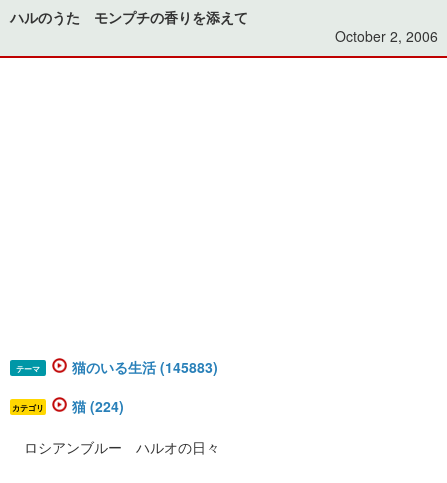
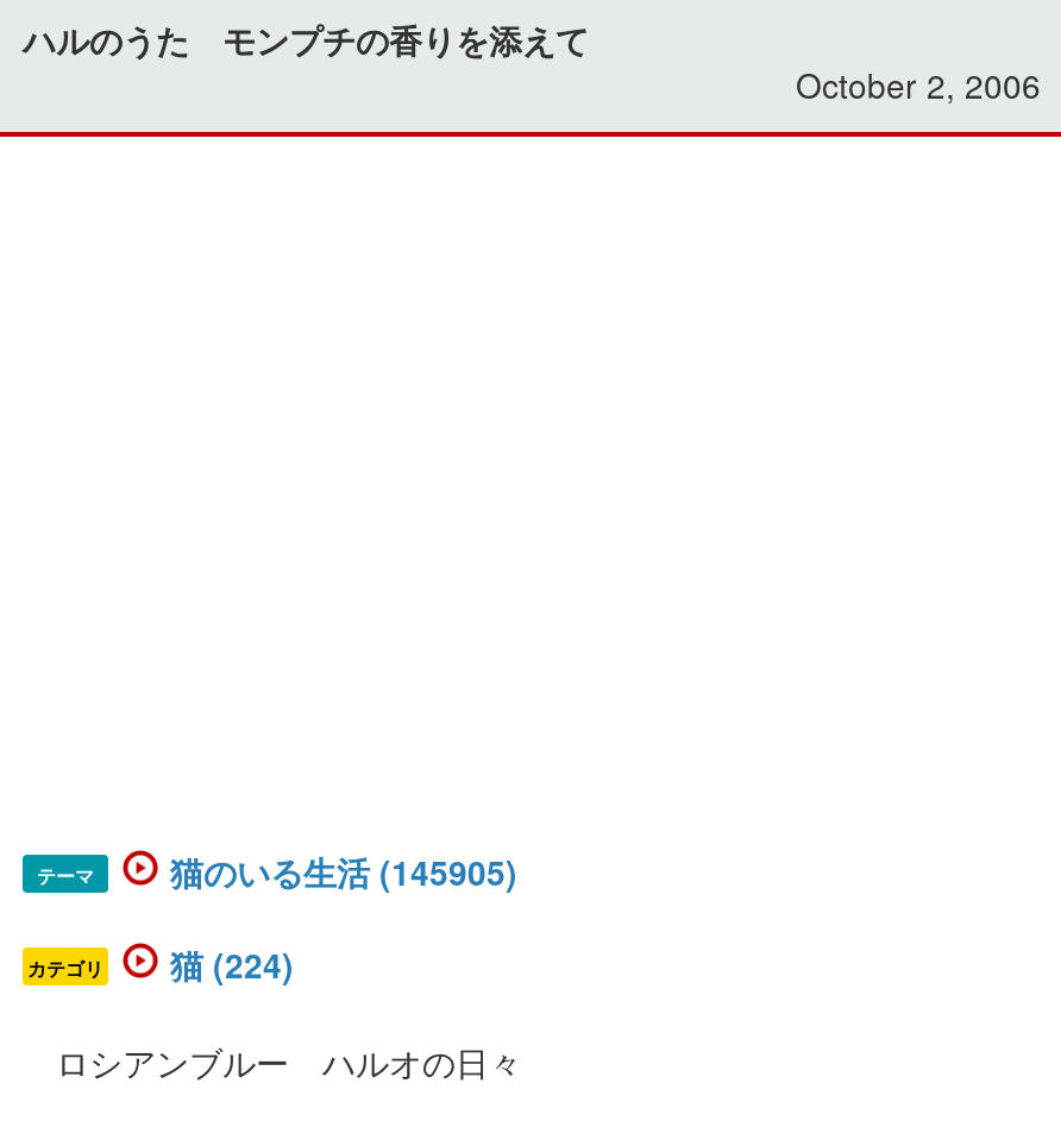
[72,357,218,377] 猫のいる生活 (145883) -> [170,847,517,895] 猫のいる生活 (145905)

